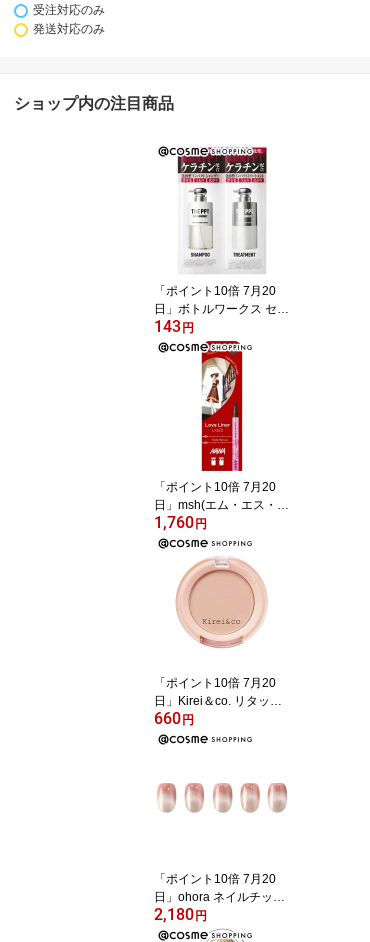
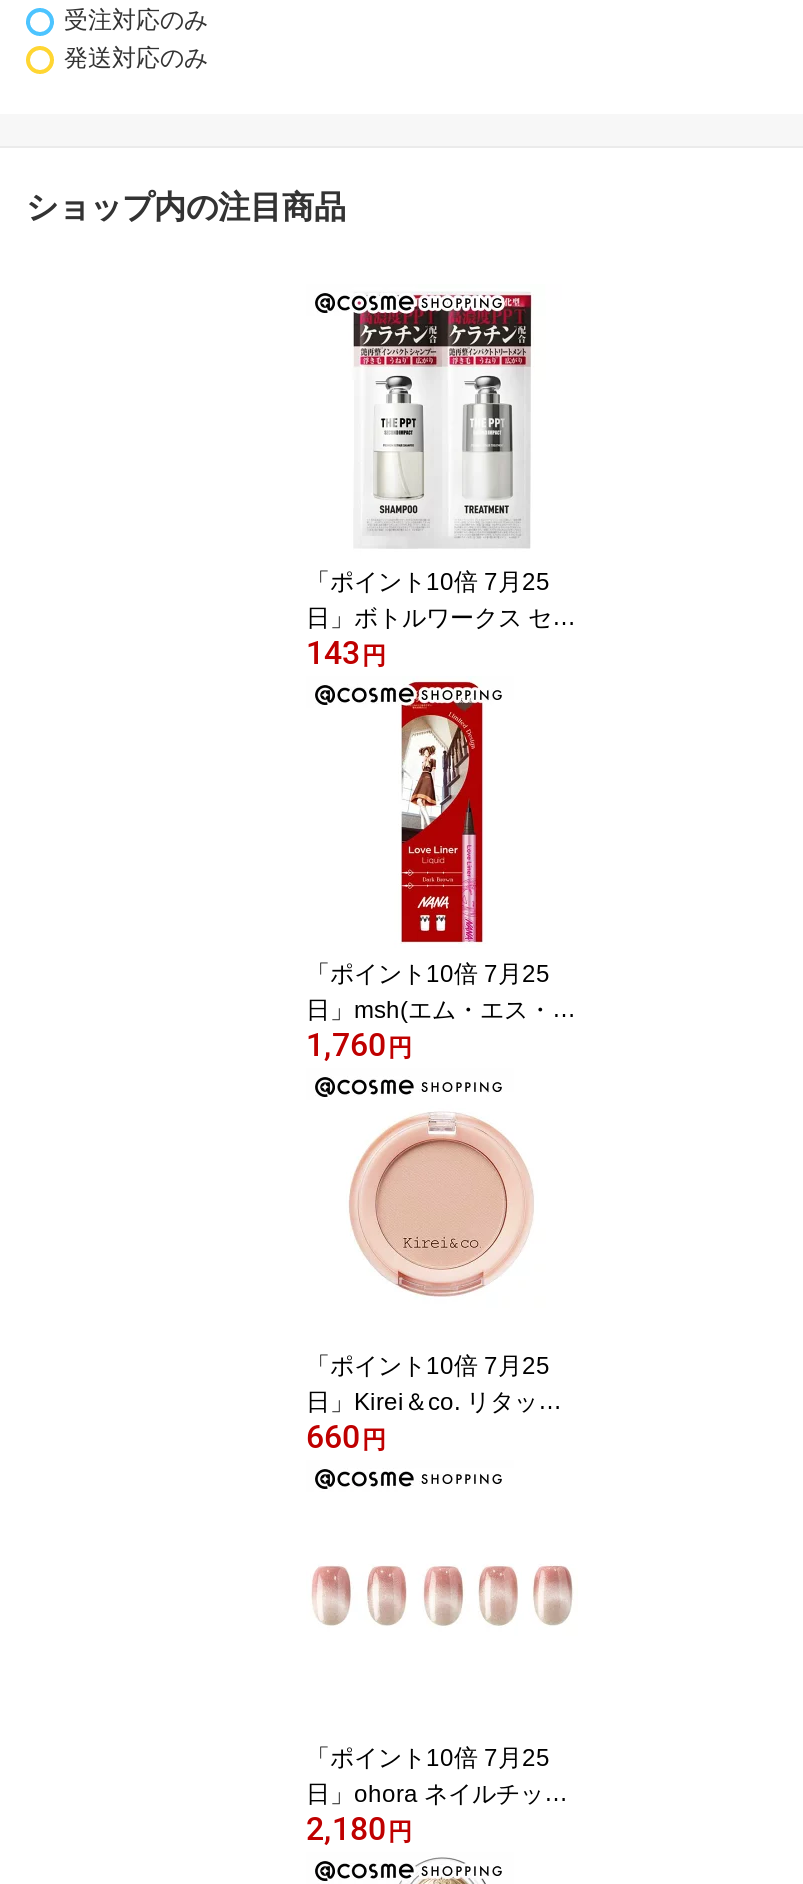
[154,283,276,297] 「ポイント10倍 7月20 -> [306,567,550,595] 「ポイント10倍 7月25
[154,479,276,493] 「ポイント10倍 7月20 -> [306,959,550,987] 「ポイント10倍 7月25
[154,675,276,689] 「ポイント10倍 7月20 -> [306,1351,550,1379] 「ポイント10倍 7月25
[154,871,276,885] 「ポイント10倍 7月20 -> [306,1743,550,1771] 「ポイント10倍 7月25

